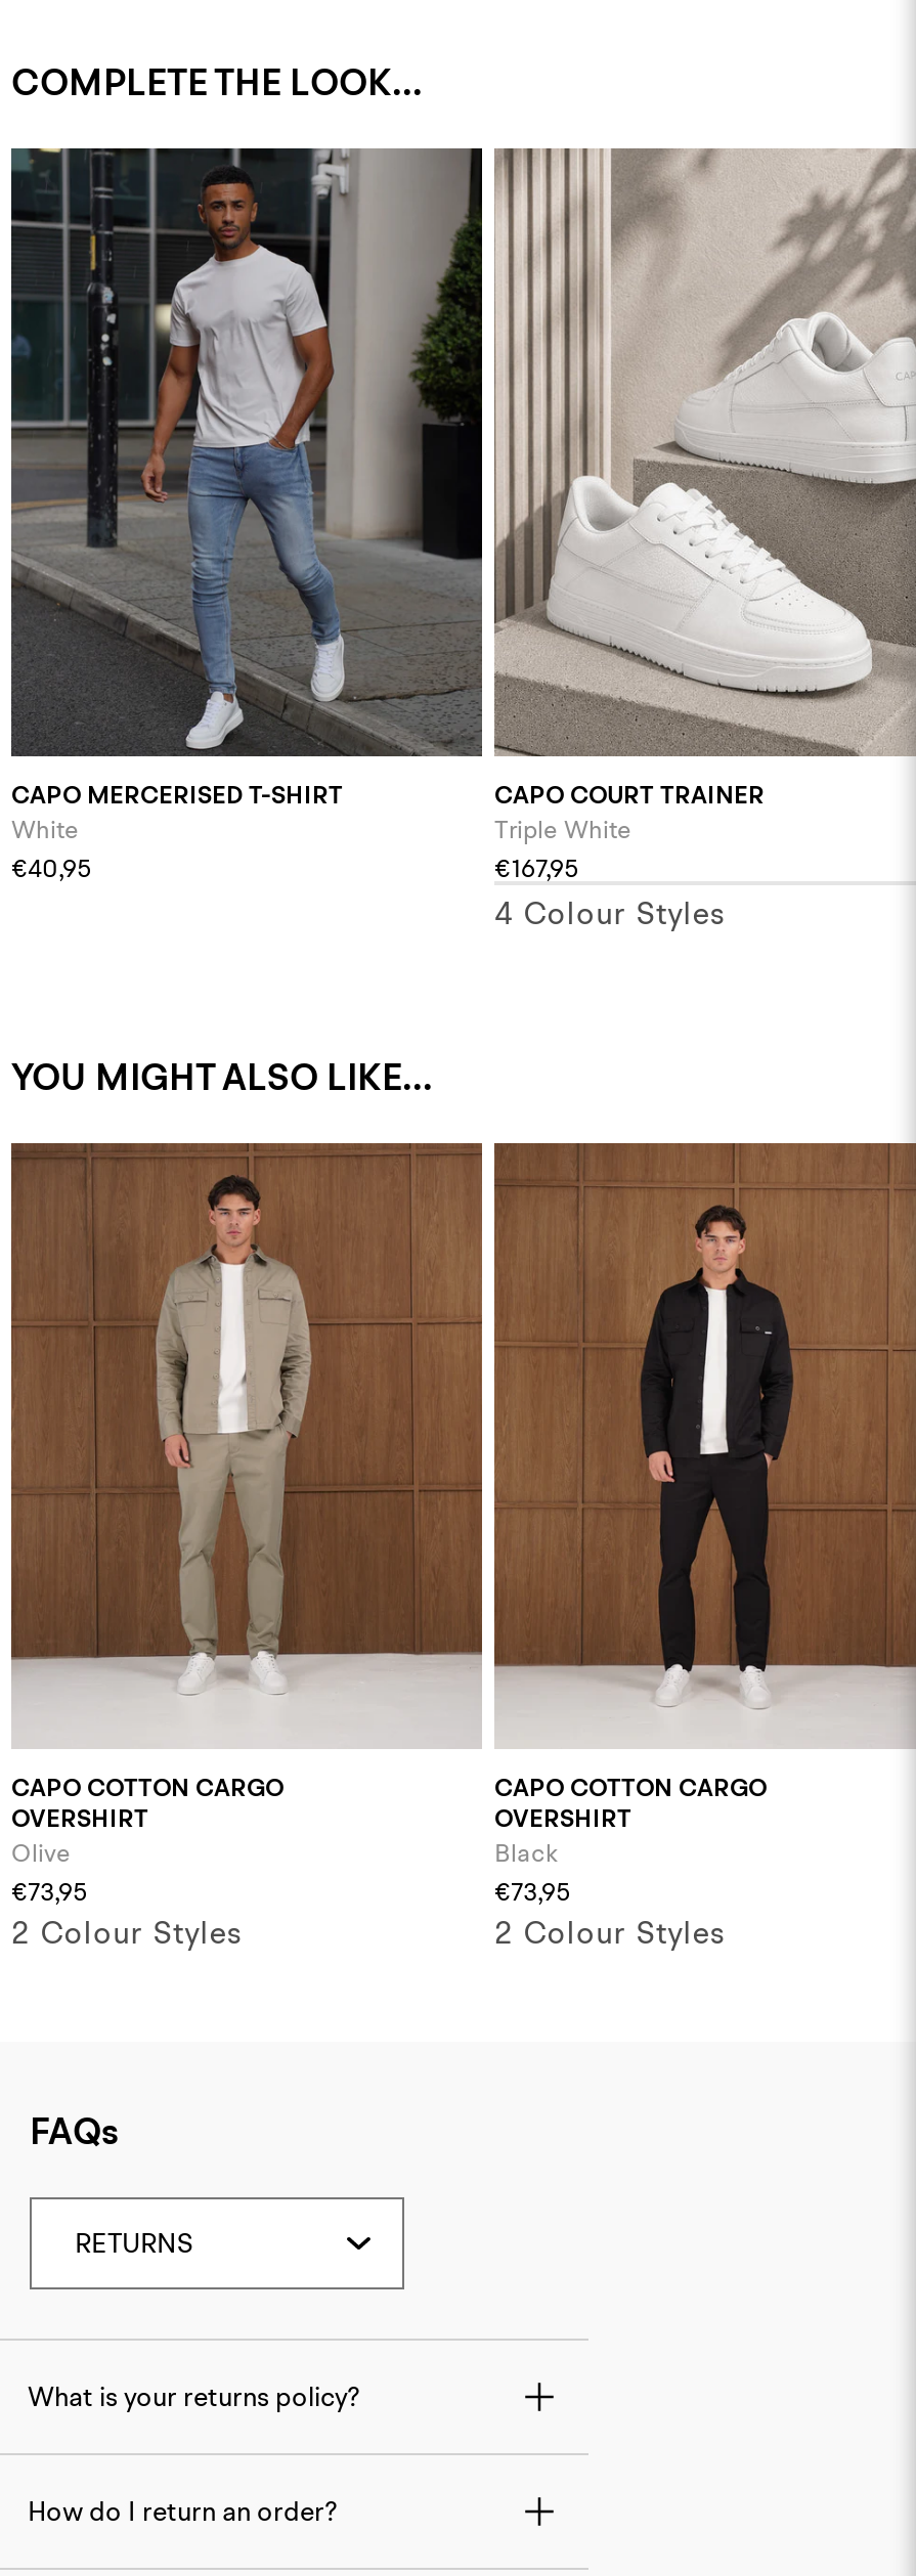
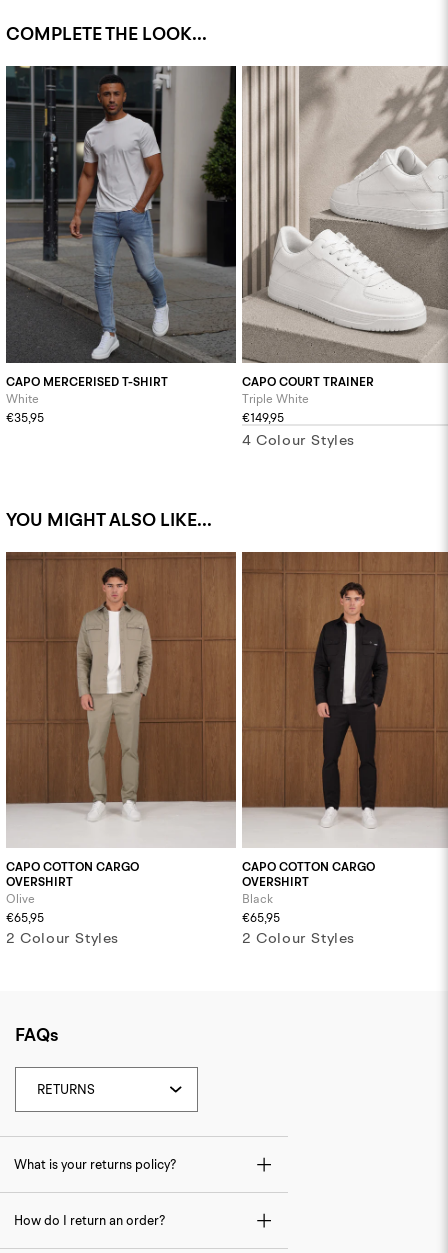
[11,852,91,882] €40,95 -> [6,410,44,425] €35,95
[494,852,578,882] €167,95 -> [242,410,284,425] €149,95
[11,1876,87,1907] €73,95 -> [6,910,44,925] €65,95
[494,1876,570,1907] €73,95 -> [242,910,280,925] €65,95

